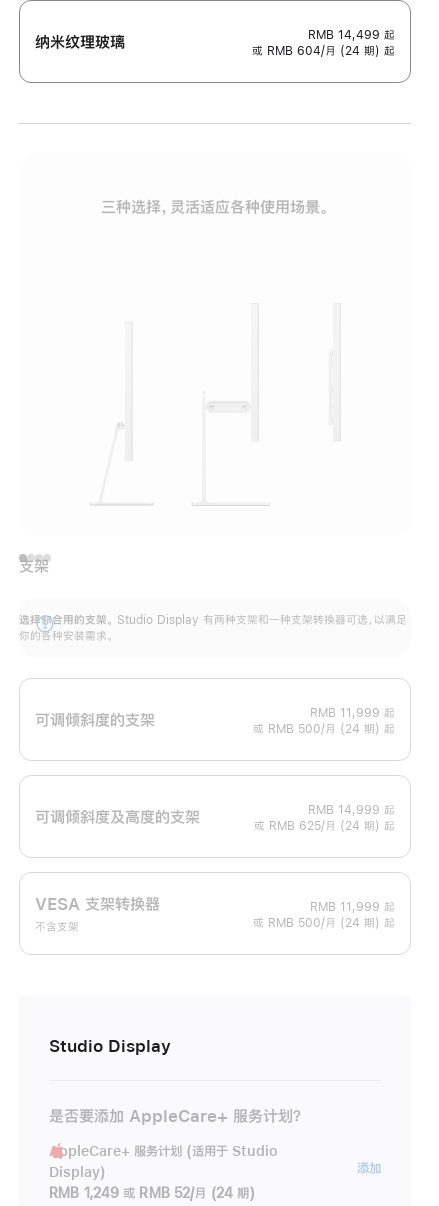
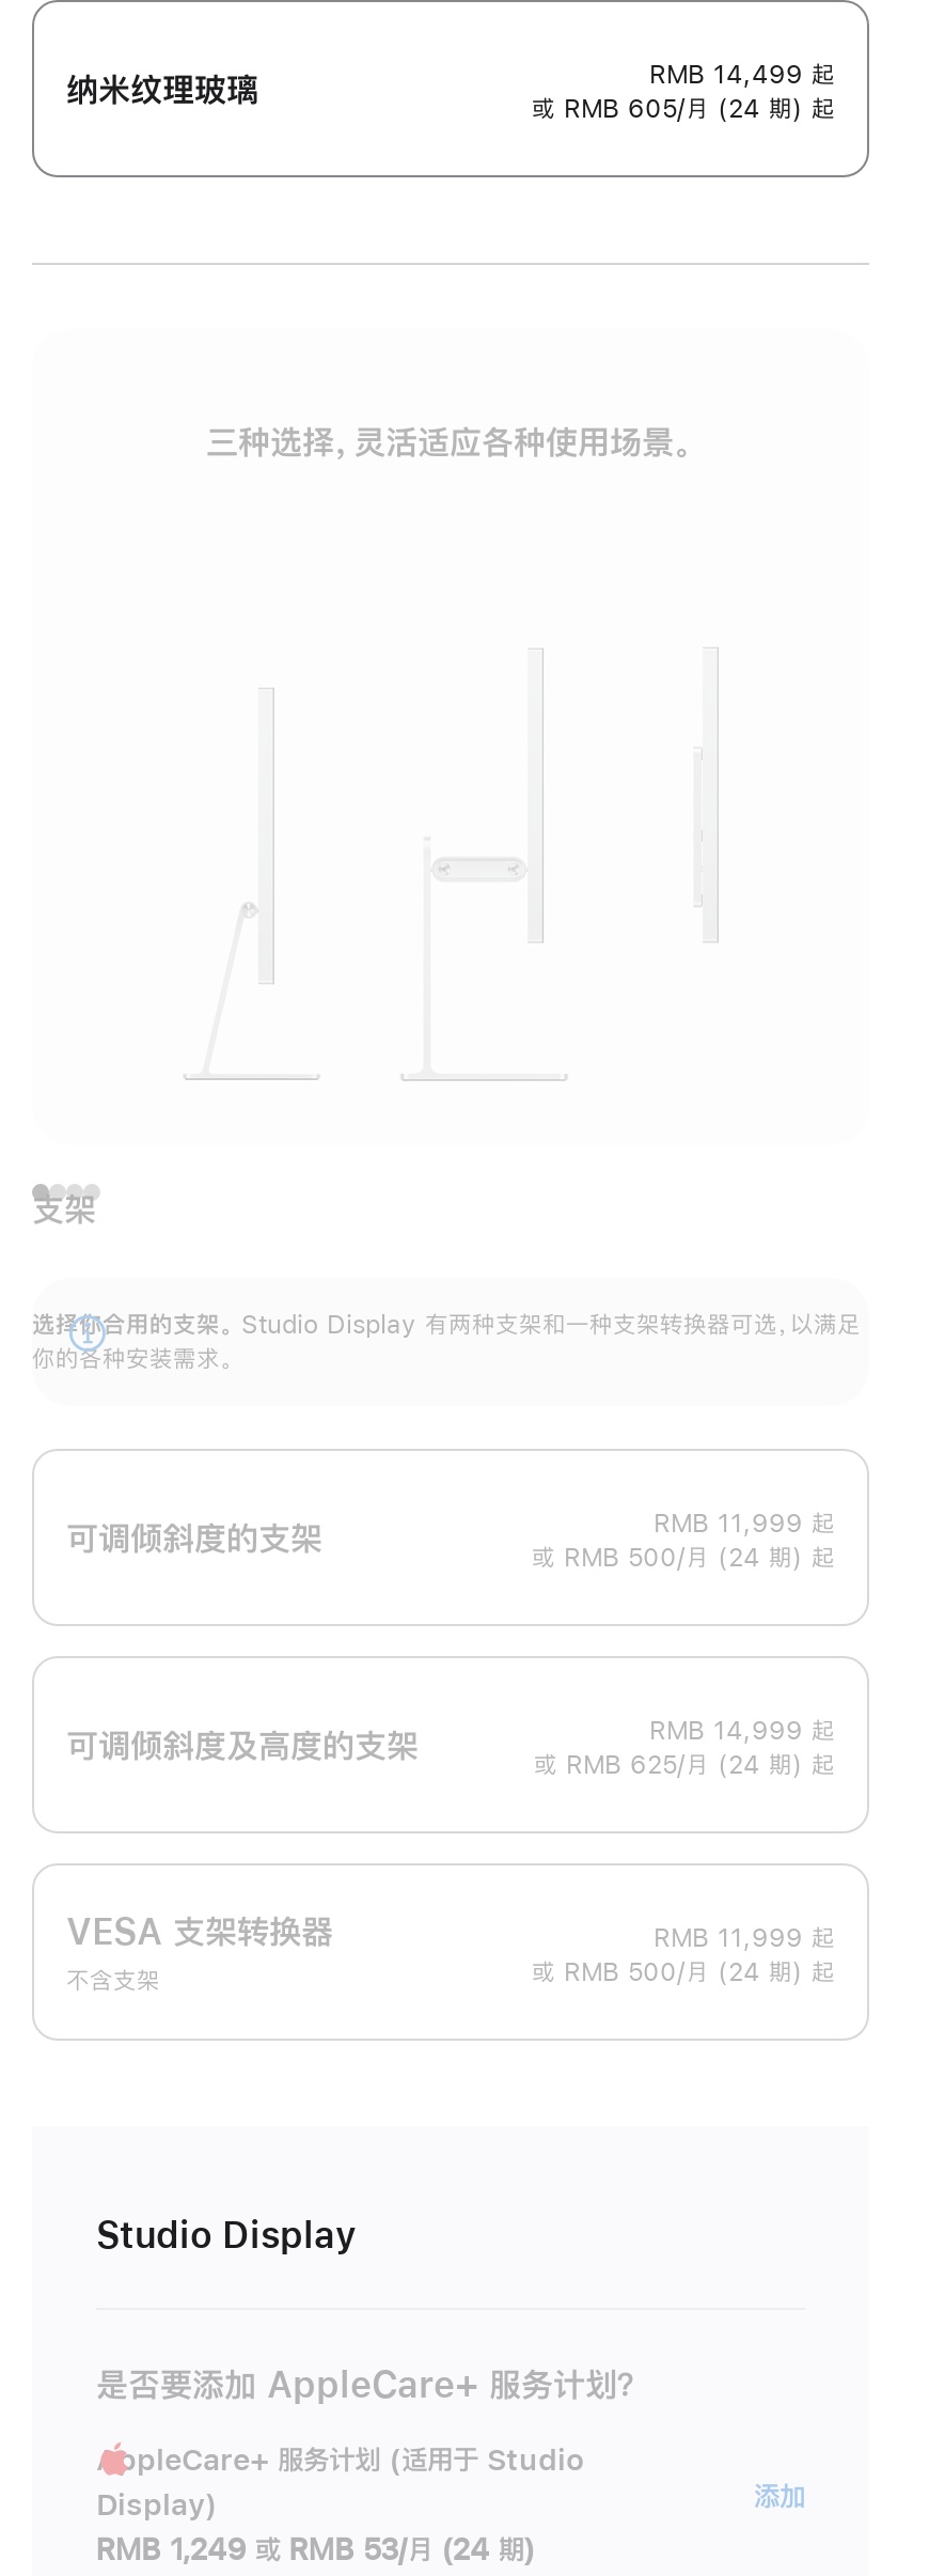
[252,45,395,57] 或 RMB 604/月 (24 期) 起 -> [532,97,835,122] 或 RMB 605/月 (24 期) 起
[49,1186,255,1200] RMB 1,249 或 RMB 52/月 (24 期) -> [96,2535,535,2565] RMB 1,249 或 RMB 53/月 (24 期)

